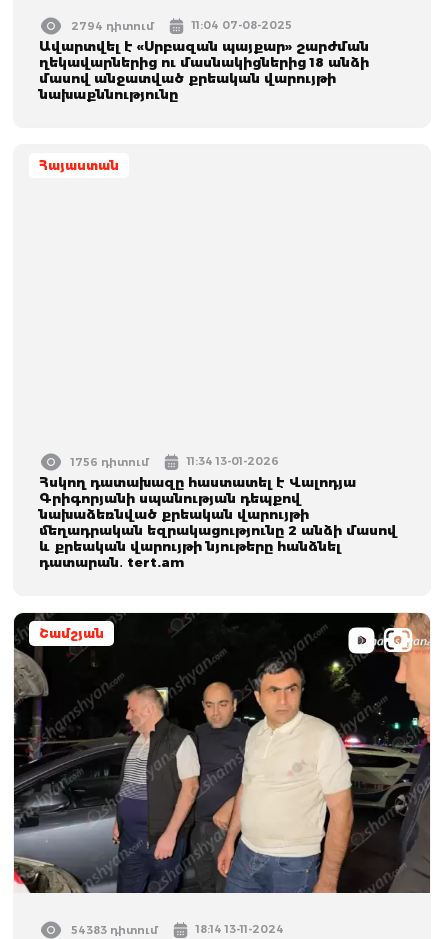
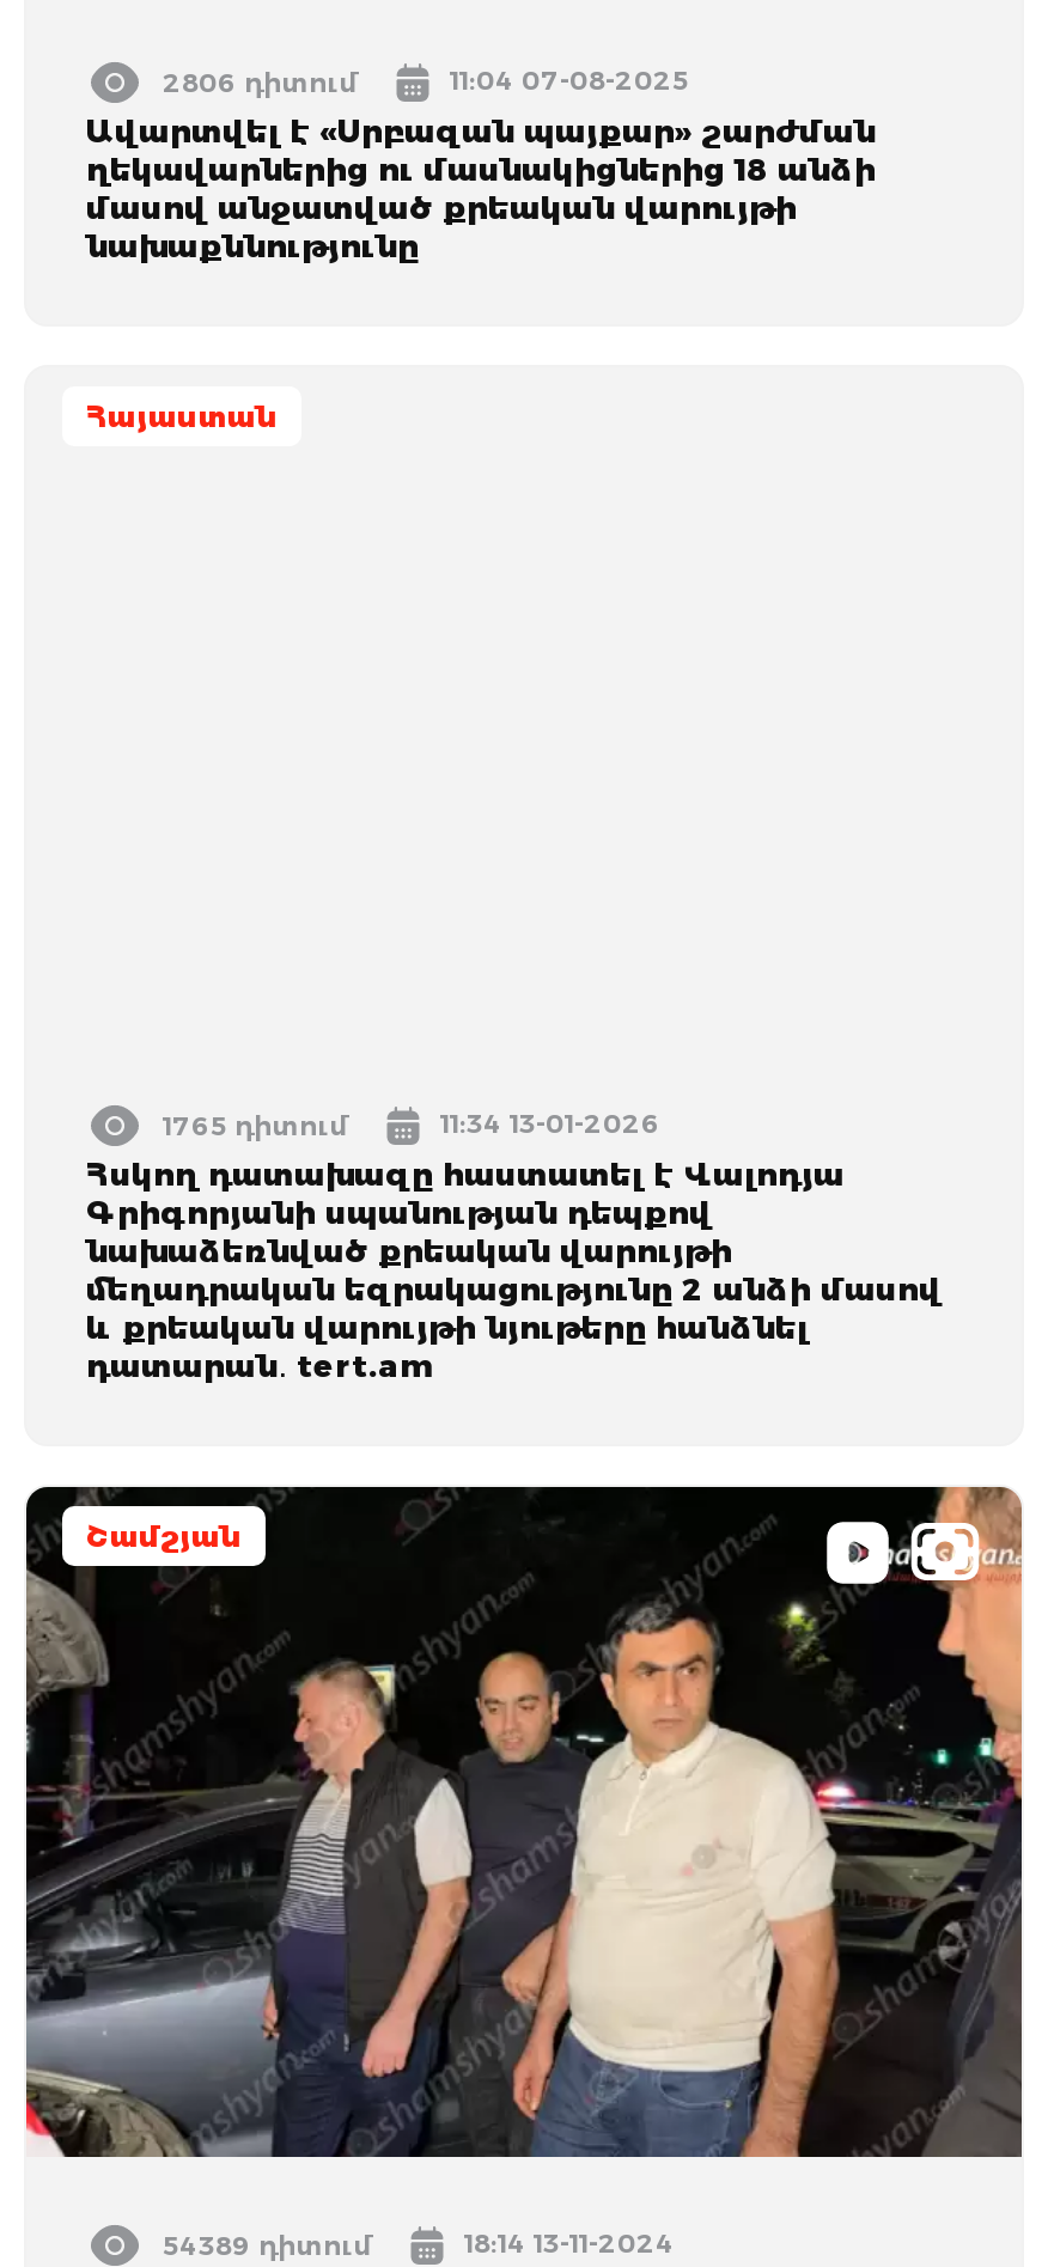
[71,19,154,33] 2794 դիտում -> [163,65,359,99] 2806 դիտում
[71,455,149,469] 1756 դիտում -> [163,1108,349,1142] 1765 դիտում
[71,923,158,937] 54383 դիտում -> [163,2228,373,2261] 54389 դիտում

